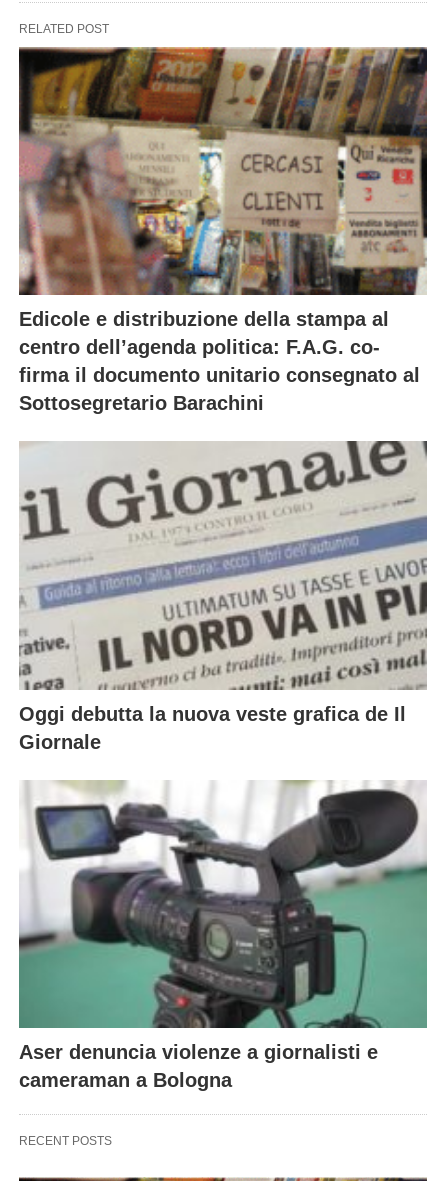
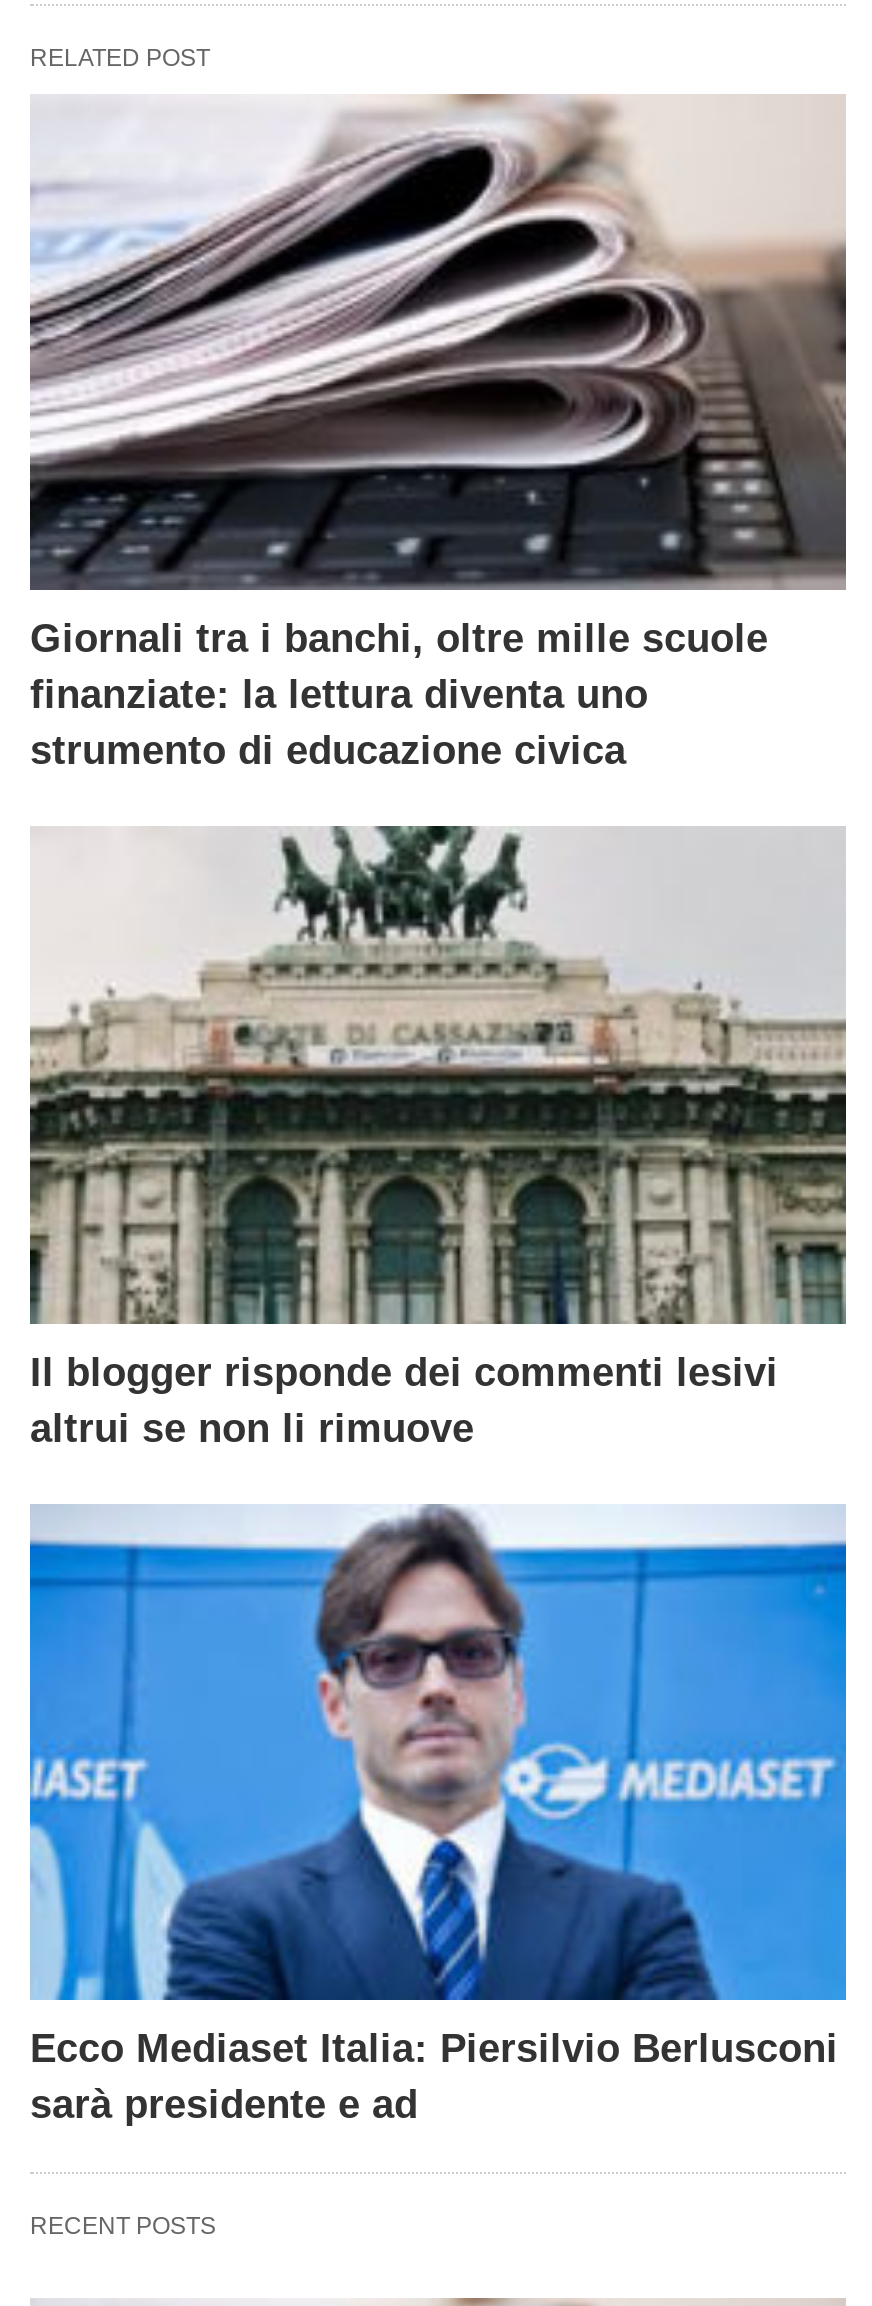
[18,46,428,414] [image] | Edicole e distribuzione della stampa al | centro dell’agenda politica: F.A.G. co- | firma il documento unitario consegnato al | Sottosegretario Barachini -> [28,94,848,773] [image] | Giornali tra i banchi, oltre mille scuole | finanziate: la lettura diventa uno | strumento di educazione civica
[19,441,427,753] [image] | Oggi debutta la nuova veste grafica de Il | Giornale -> [28,828,848,1450] [image] | Il blogger risponde dei commenti lesivi | altrui se non li rimuove
[18,779,428,1091] [image] | Aser denuncia violenze a giornalisti e | cameraman a Bologna -> [28,1502,848,2127] [image] | Ecco Mediaset Italia: Piersilvio Berlusconi | sarà presidente e ad

